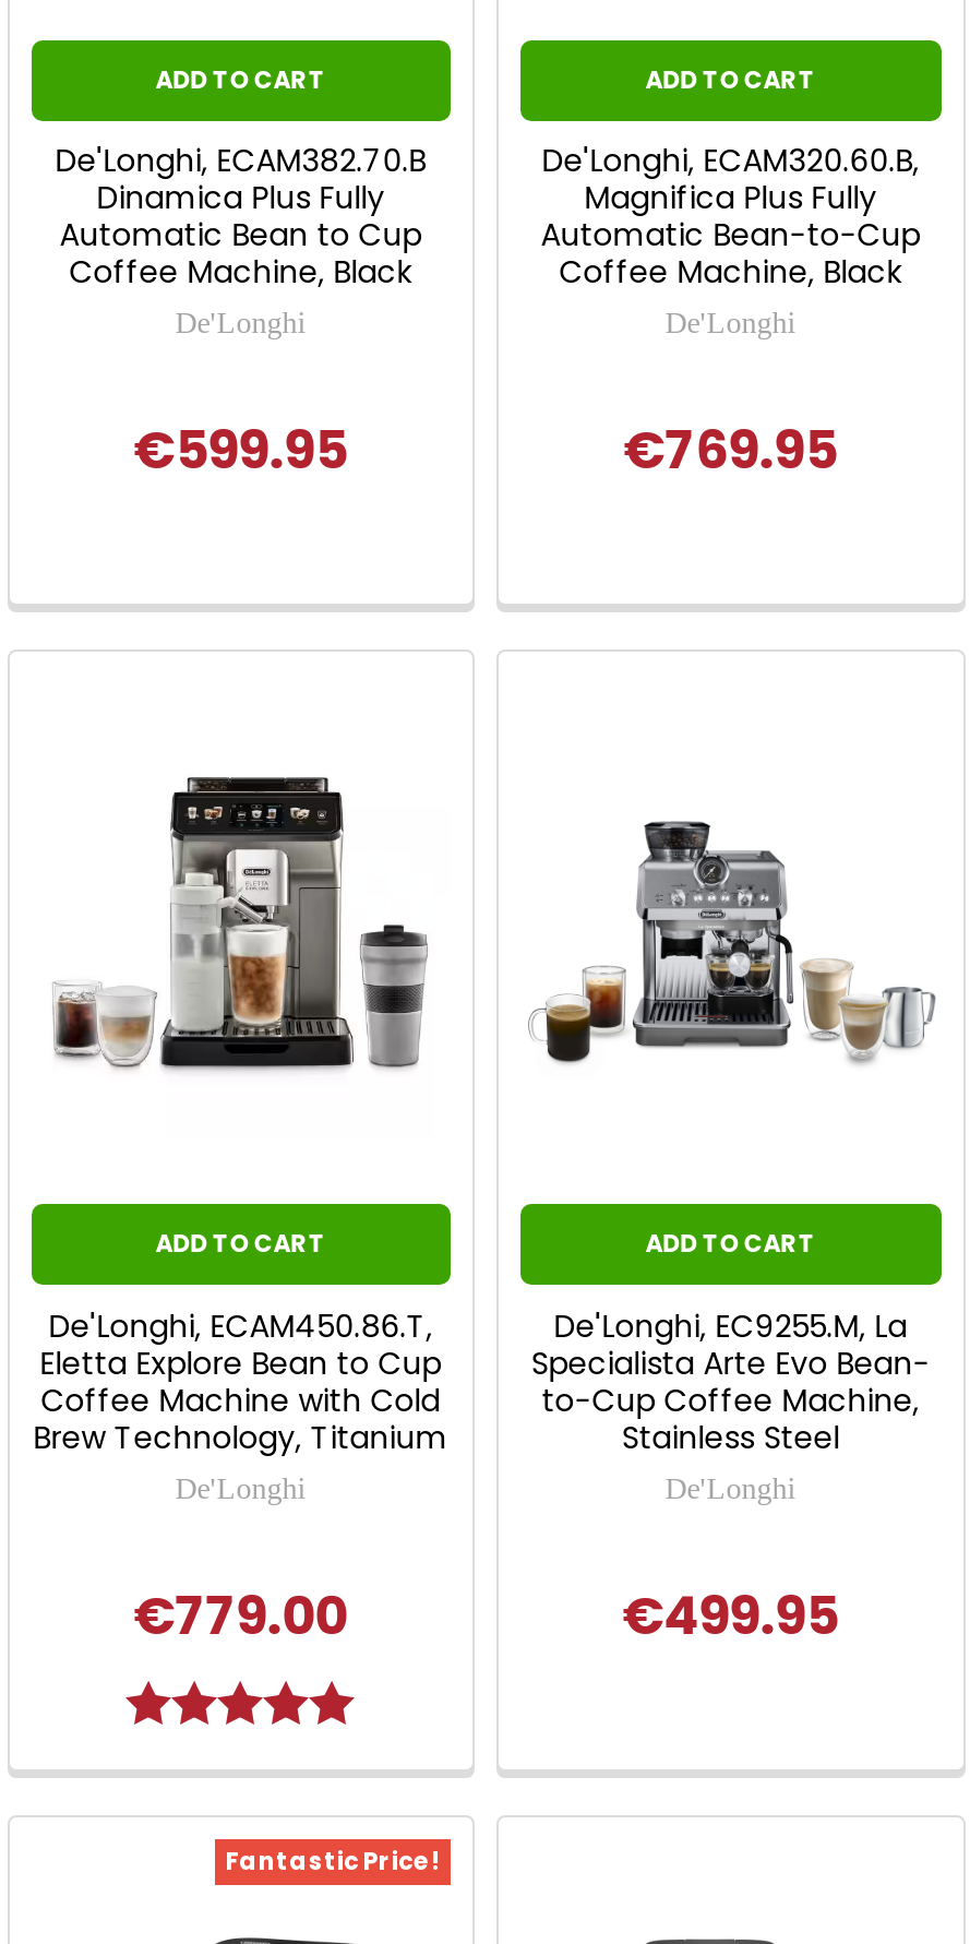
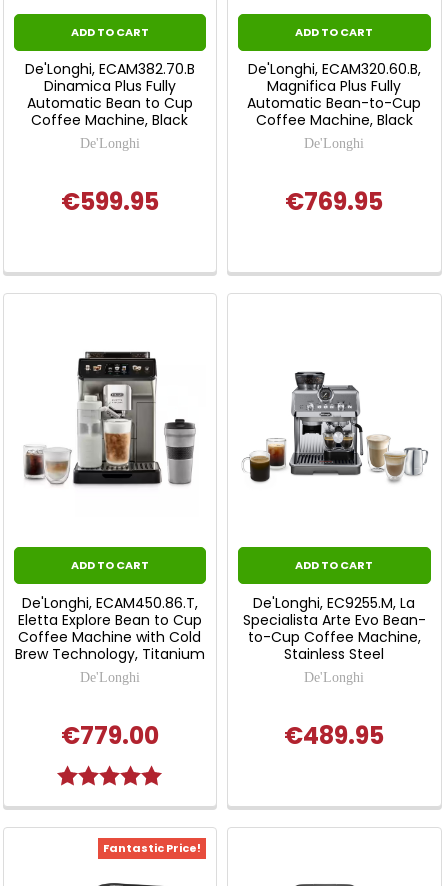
[623,1579,839,1651] €499.95 -> [284,719,384,752] €489.95

